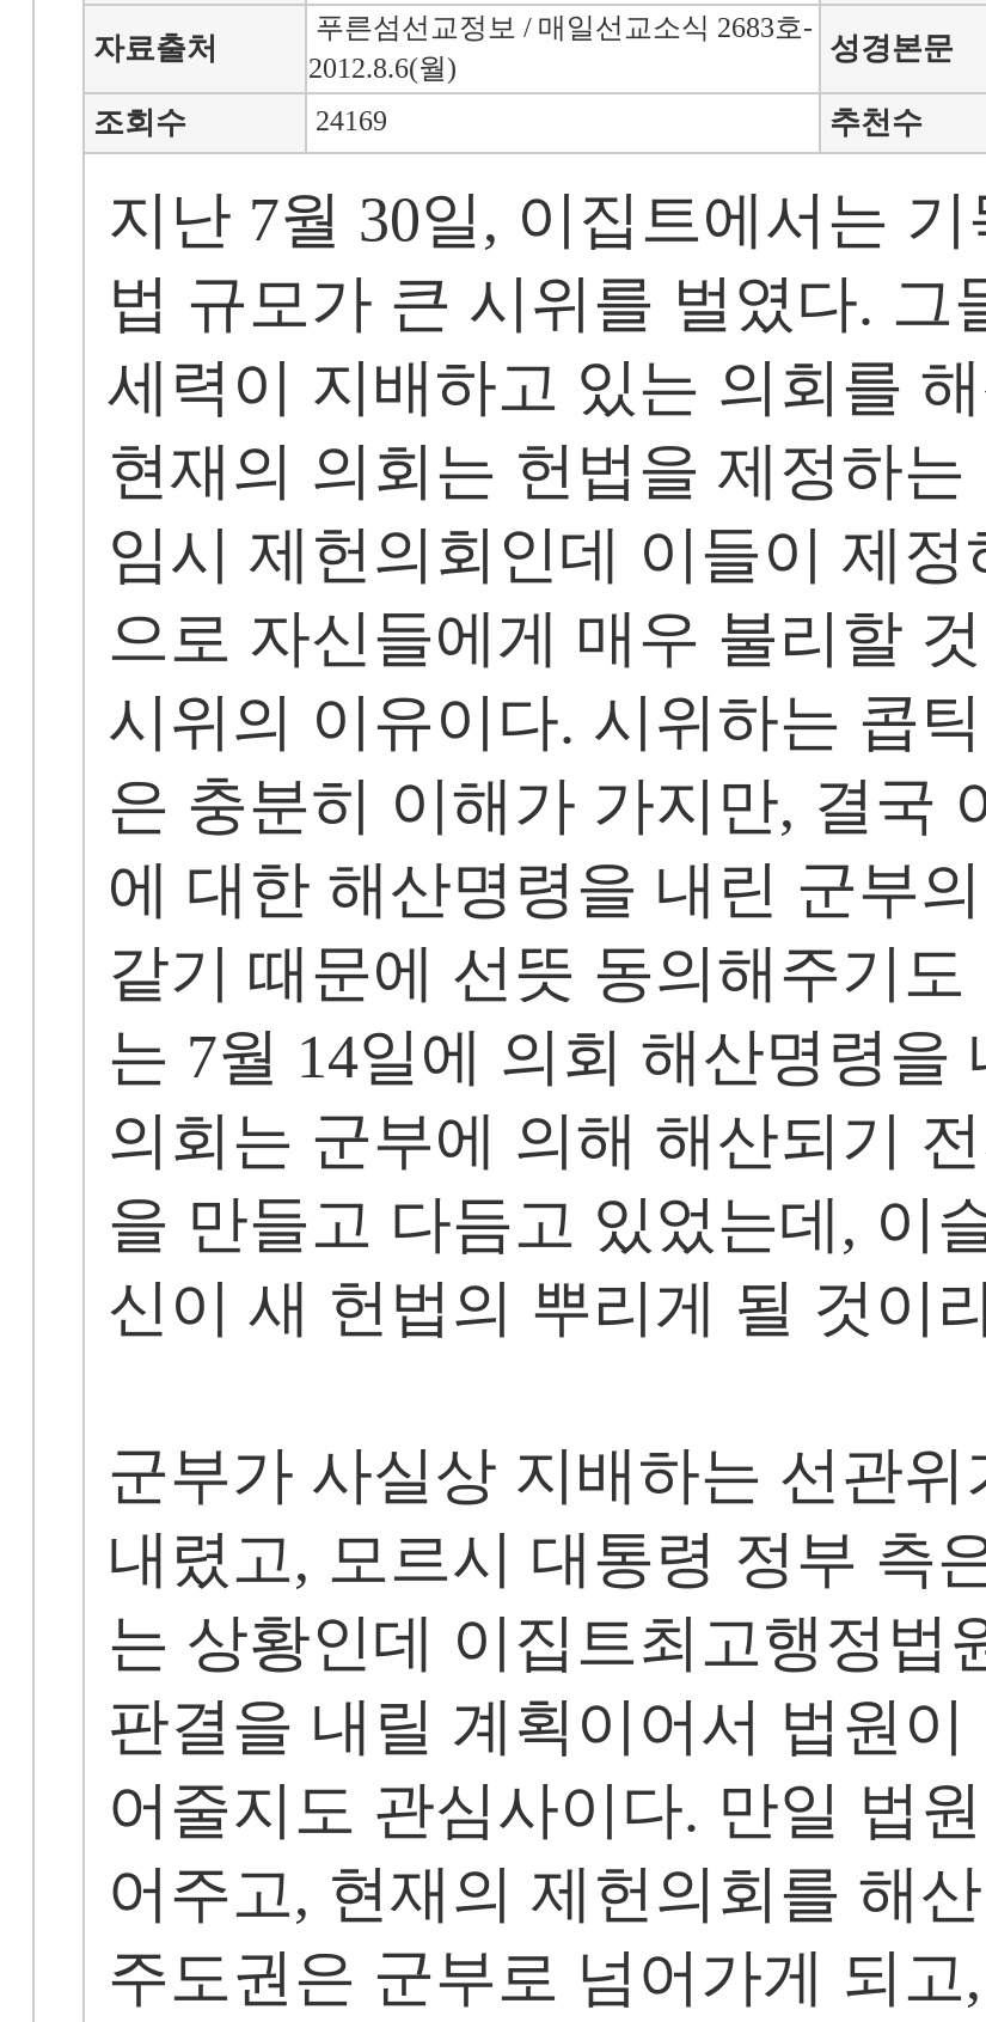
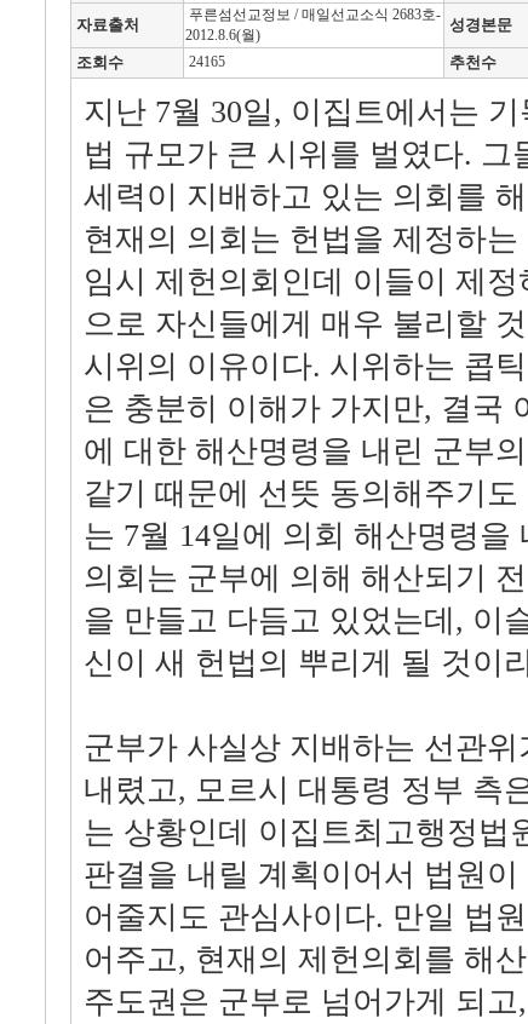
[308,104,387,138] 24169 -> [185,53,225,70] 24165

